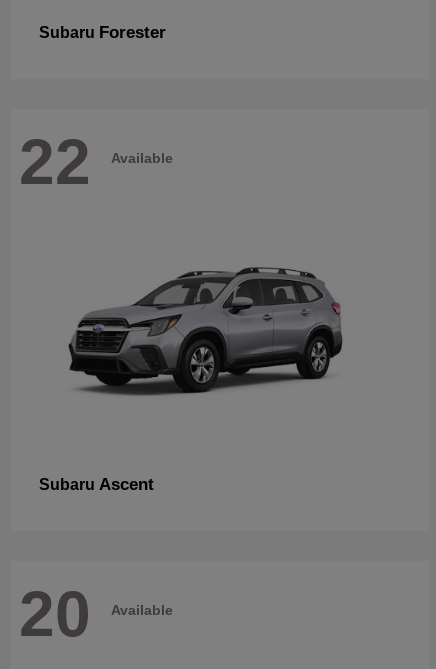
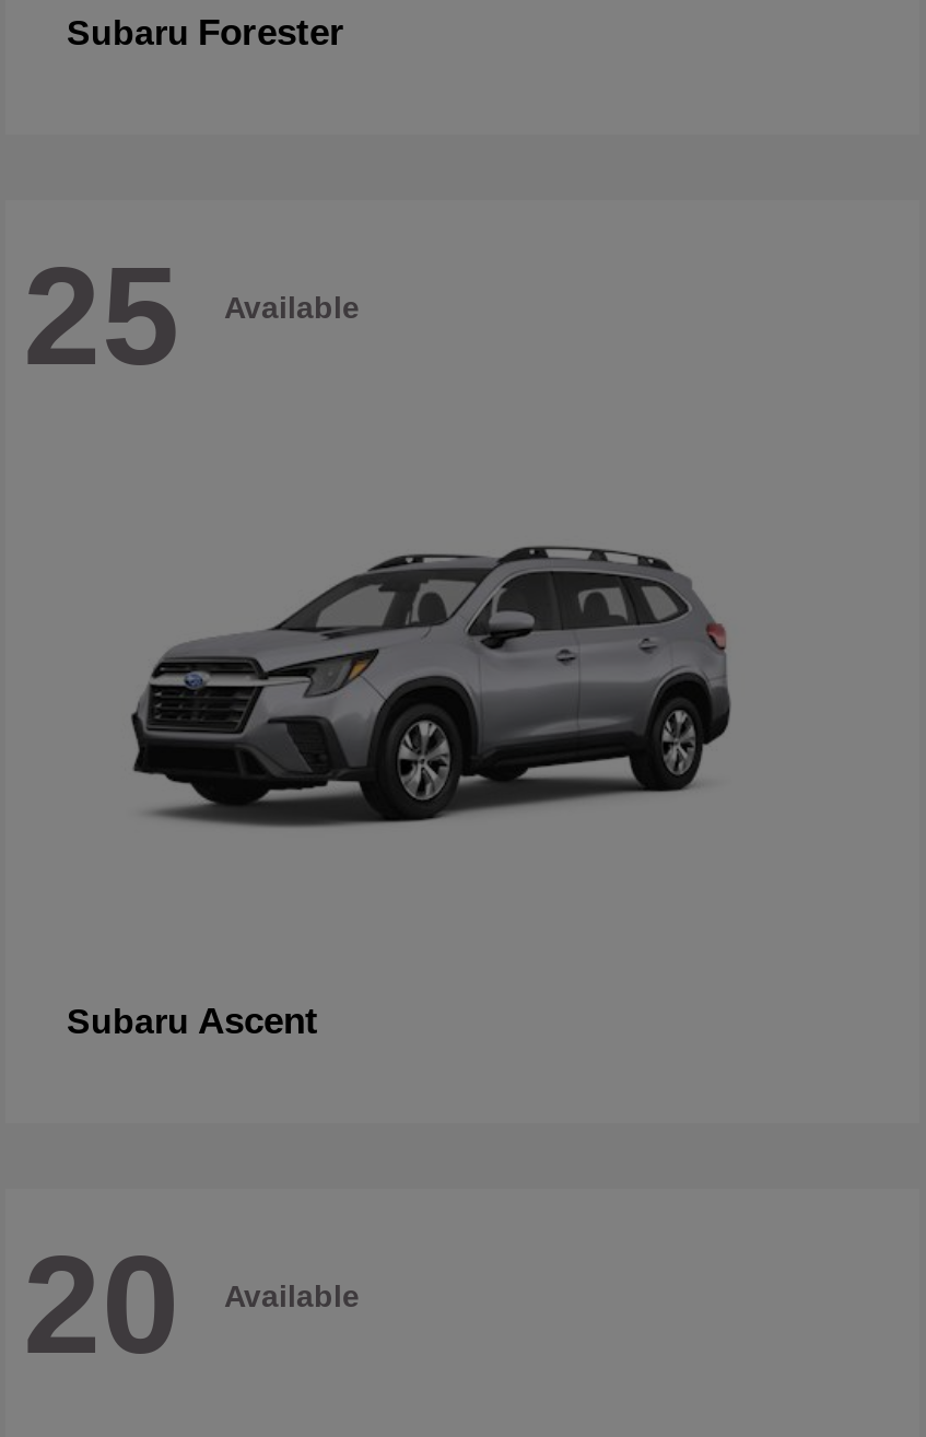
[19,126,173,198] 22 Available -> [23,236,360,394] 25 Available

